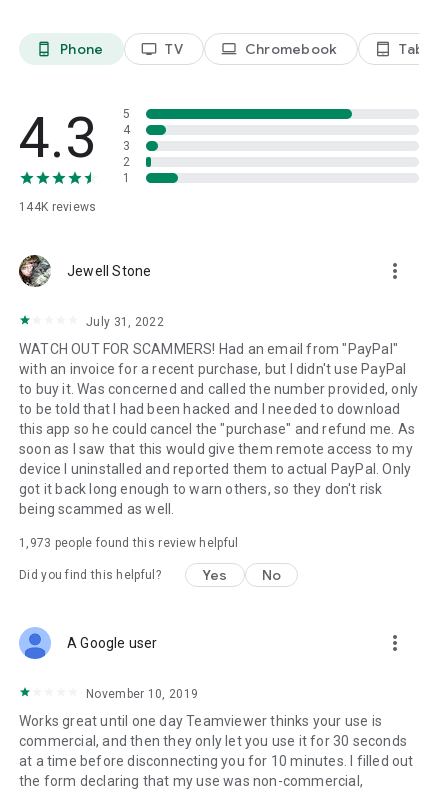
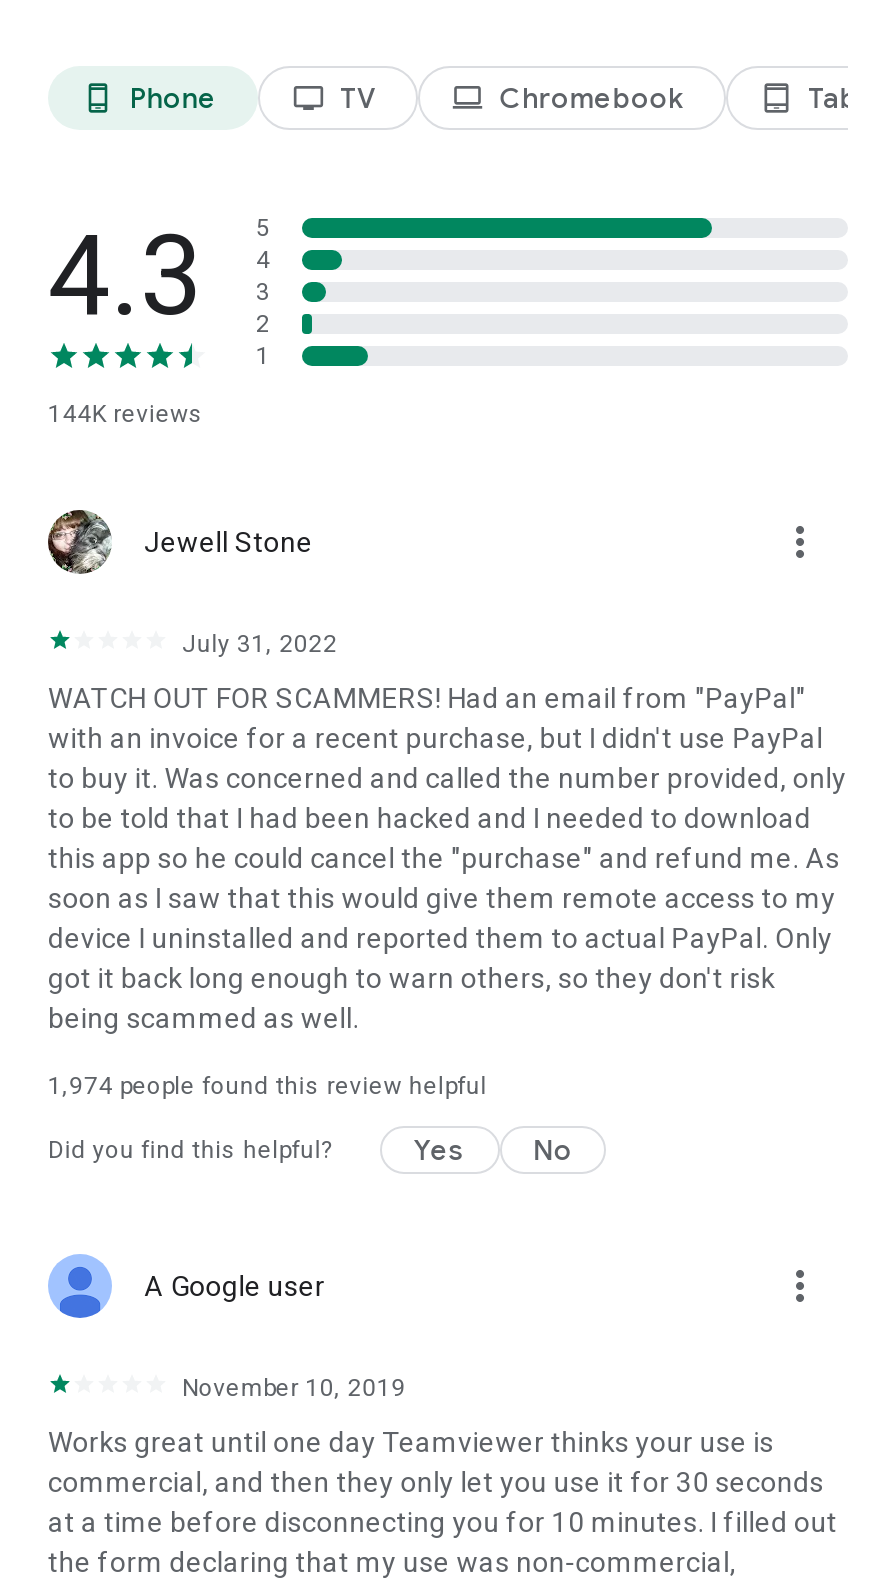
[19,536,238,550] 1,973 people found this review helpful -> [48,1072,487,1100] 1,974 people found this review helpful

